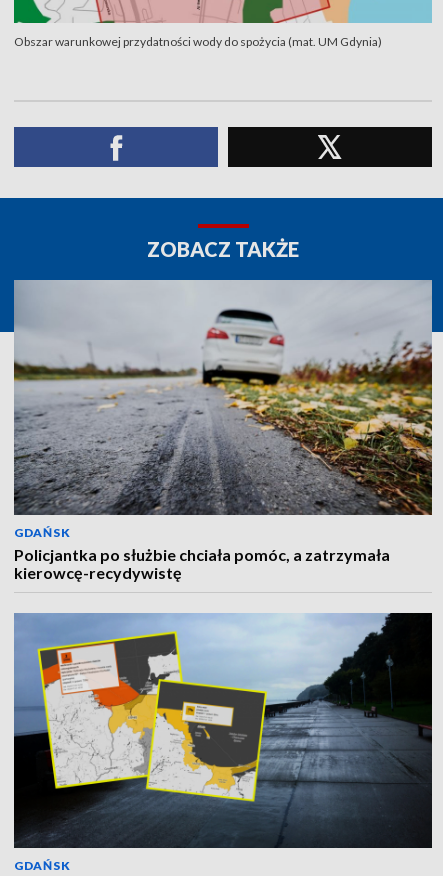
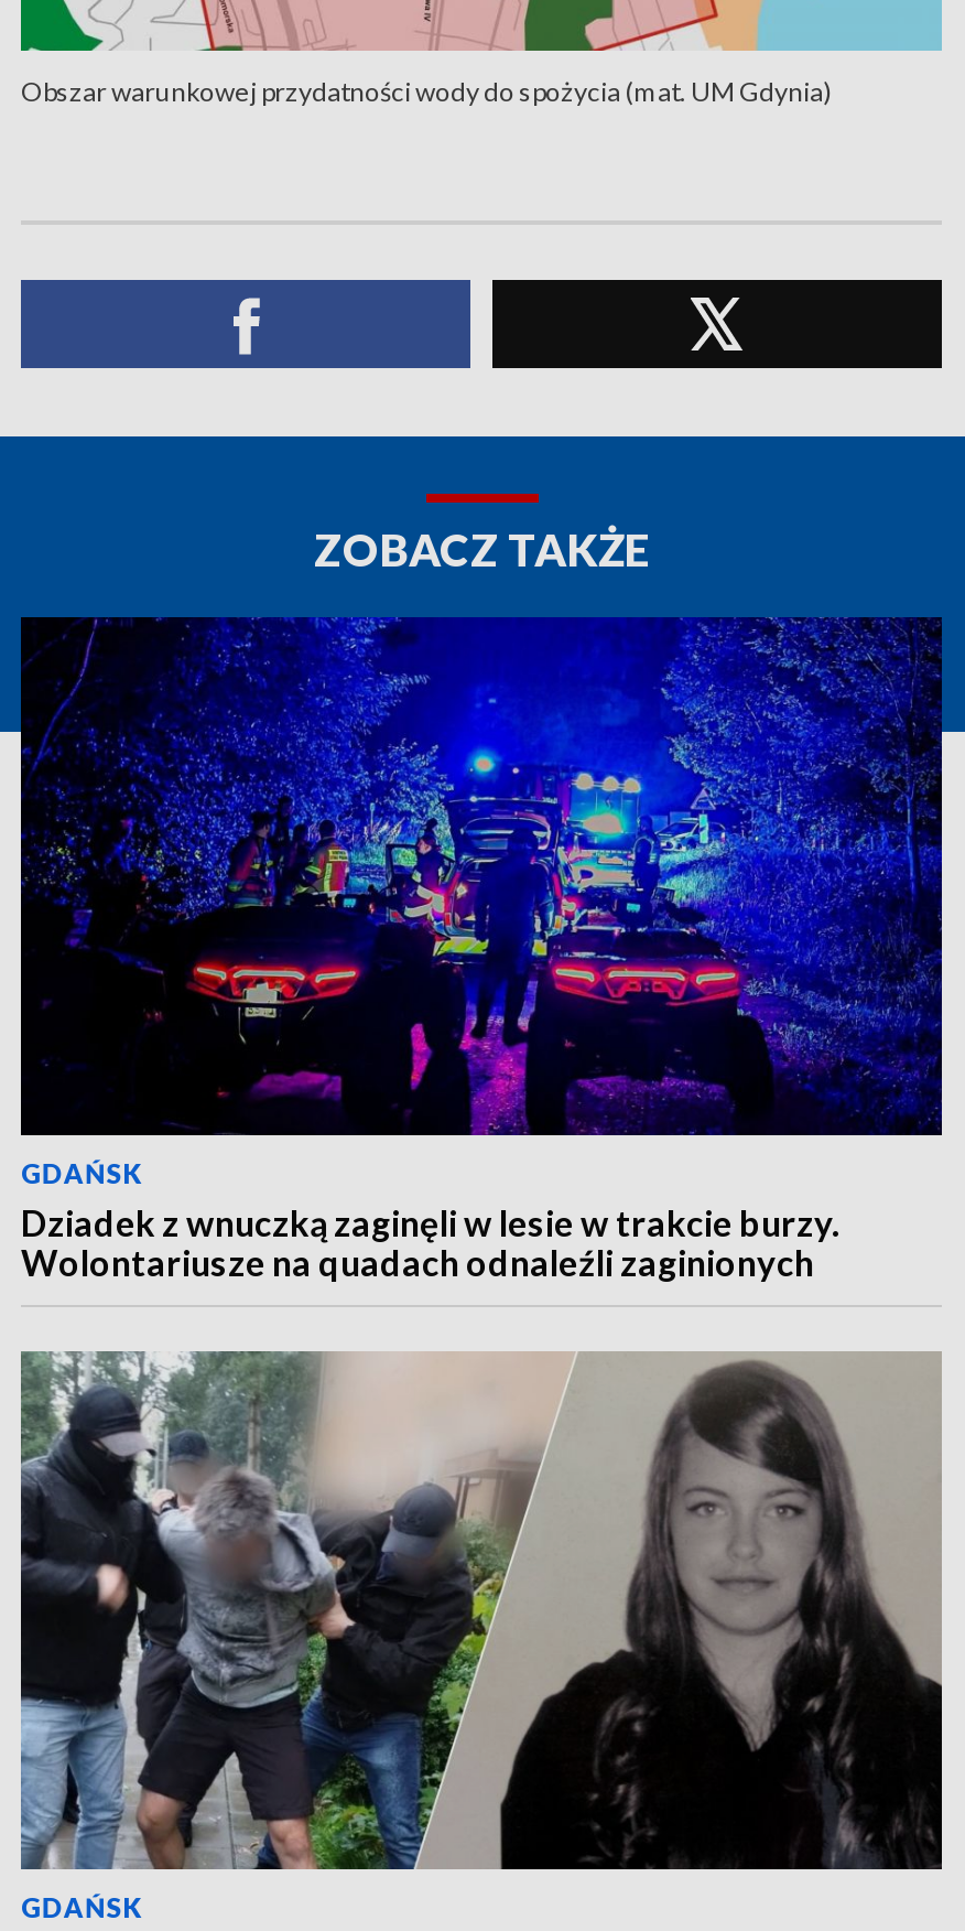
[13,279,433,582] [image] | Policjantka po służbie chciała pomóc, a zatrzymała | kierowcę-recydywistę -> [19,615,944,1283] [image] | Dziadek z wnuczką zaginęli w lesie w trakcie burzy. | Wolontariusze na quadach odnaleźli zaginionych
[13,612,433,849] [image] -> [19,1349,942,1871] [image]

